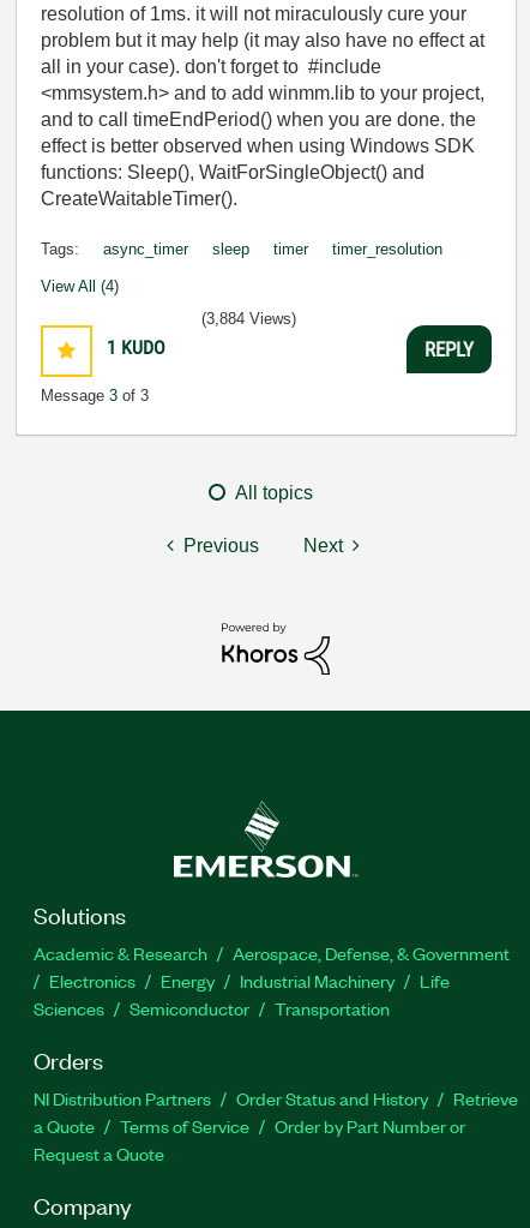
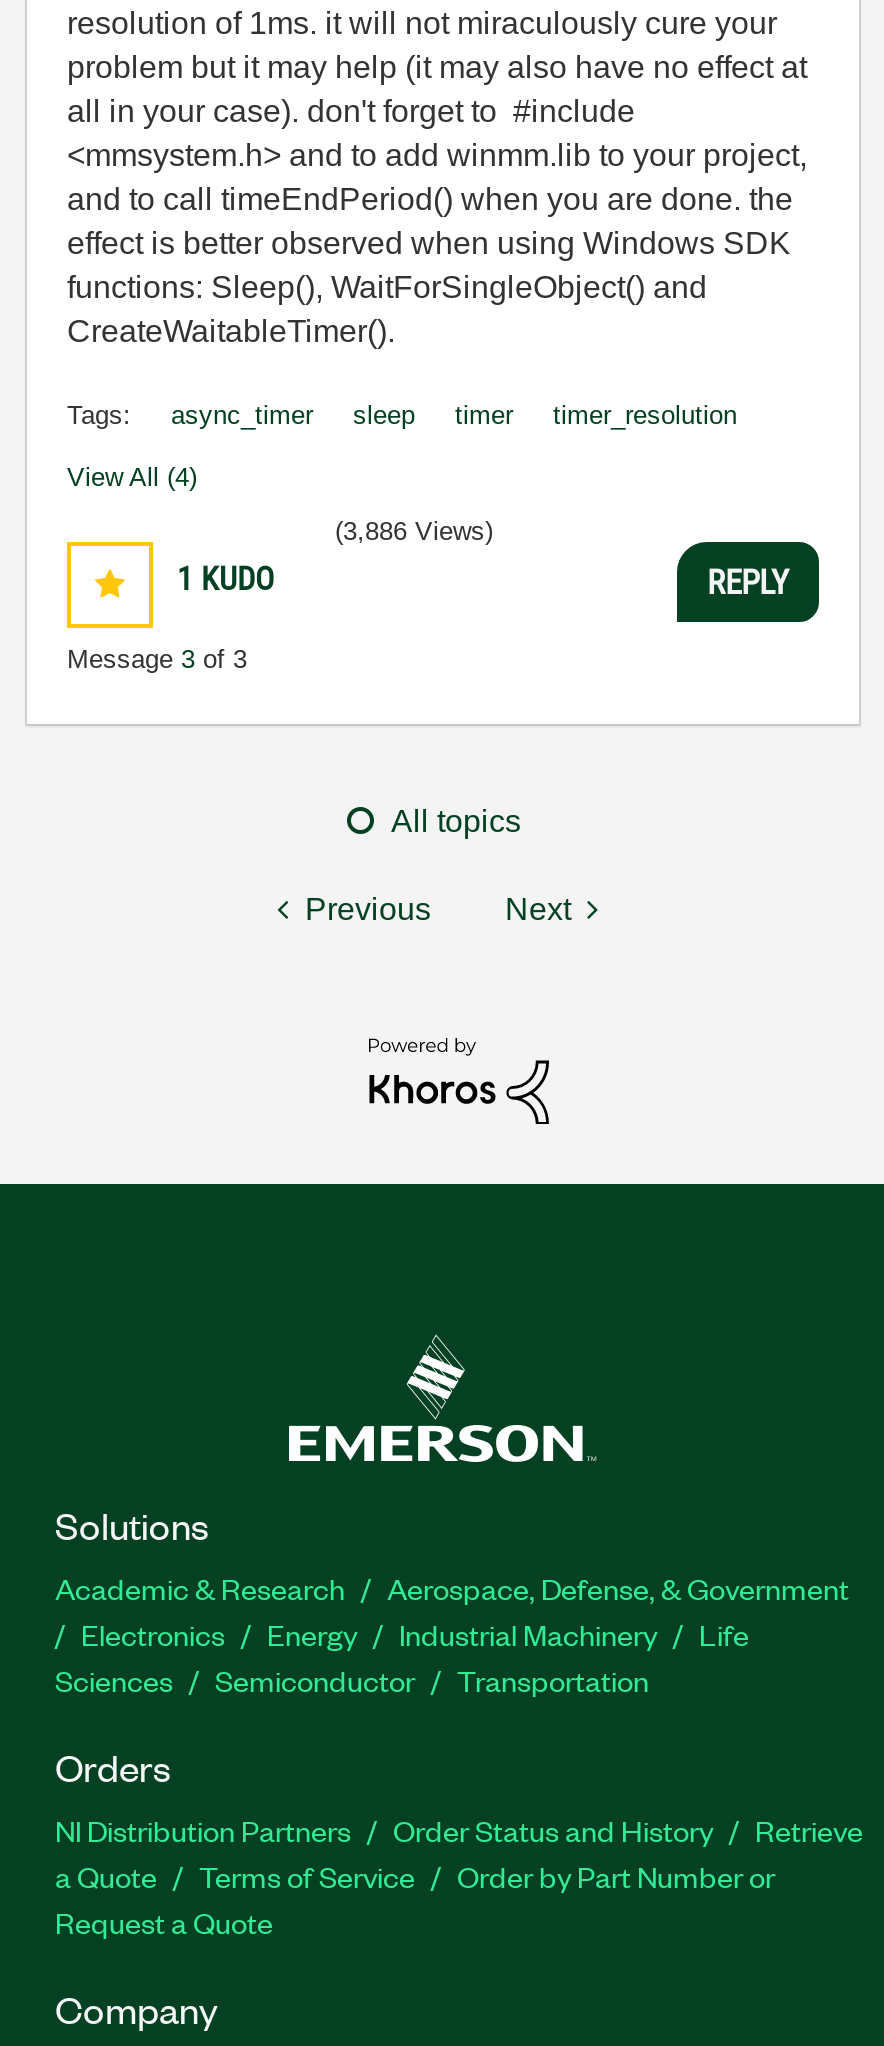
[201,310,296,328] (3,884 Views) -> [335,516,493,546] (3,886 Views)

